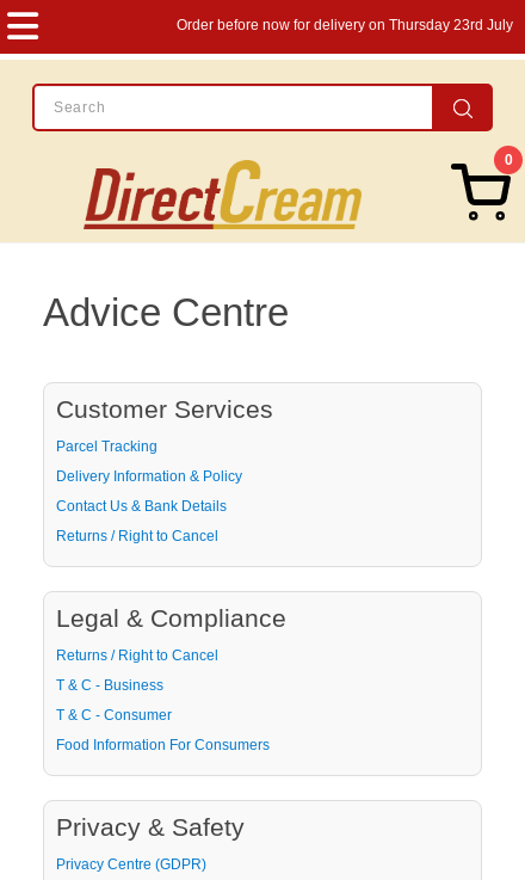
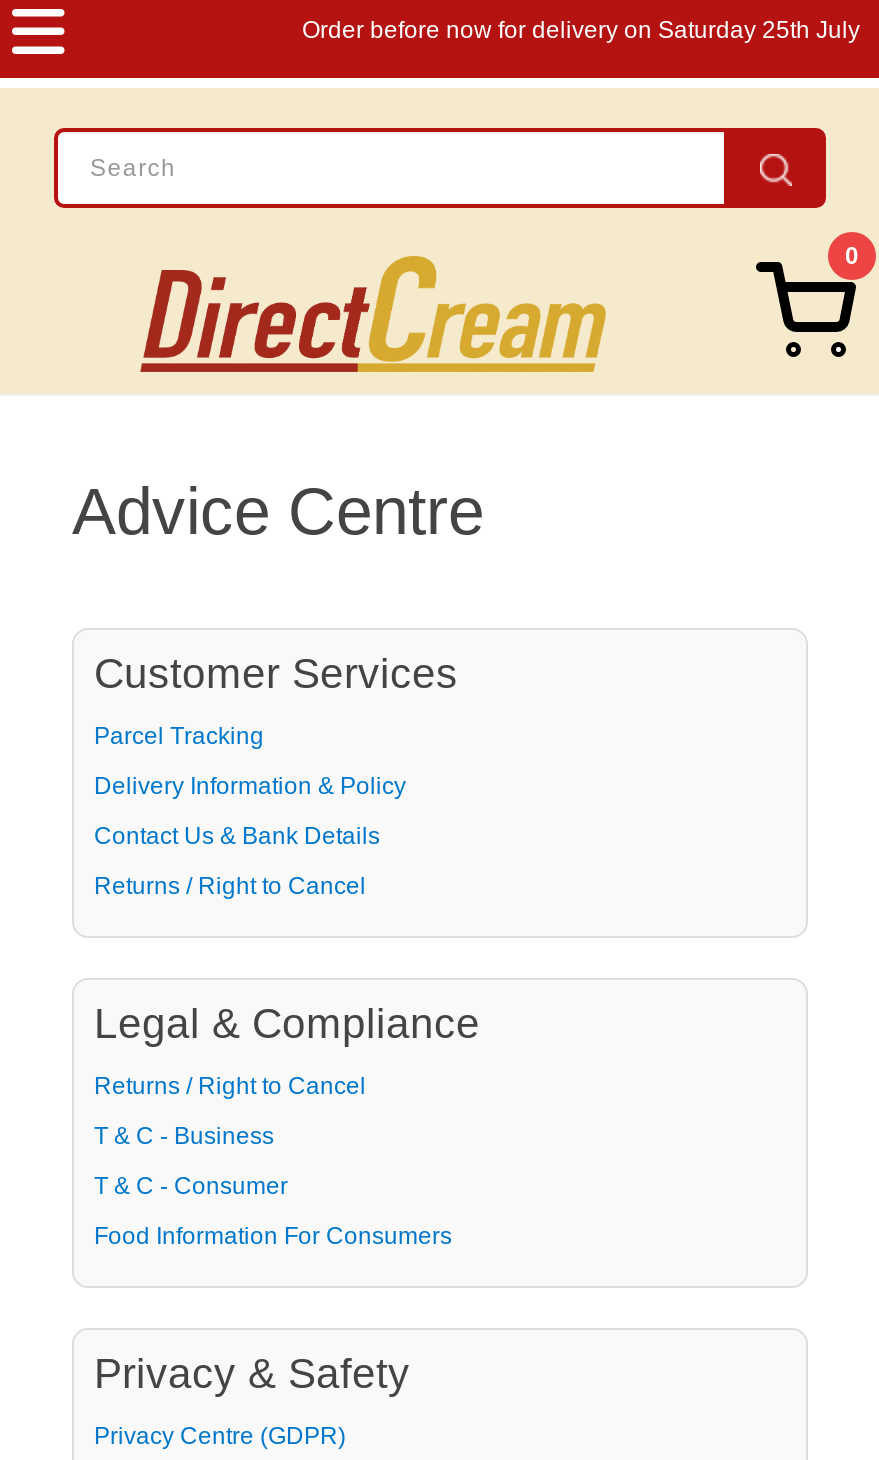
[177,17,513,33] Order before now for delivery on Thursday 23rd July -> [302,16,860,44] Order before now for delivery on Saturday 25th July

